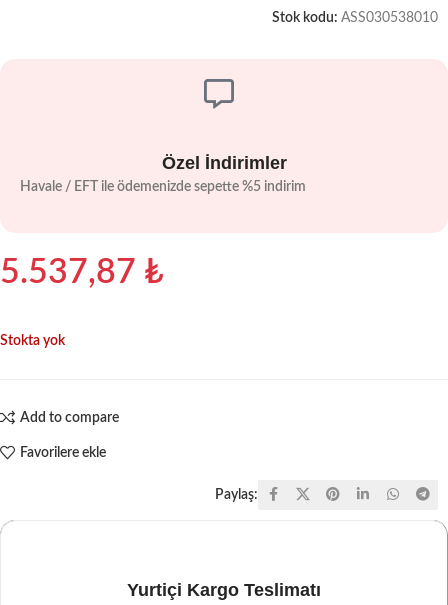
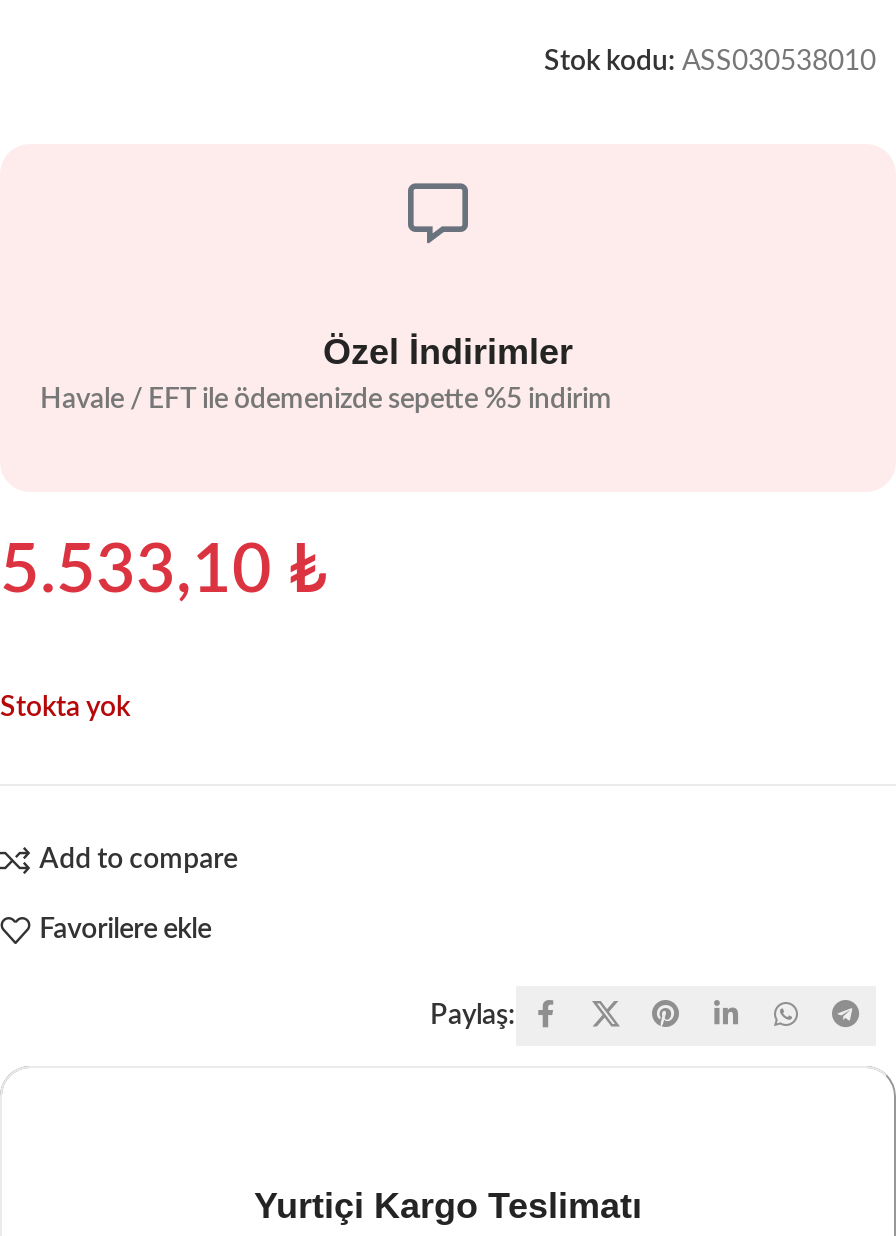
[0,256,164,290] 5.537,87 ₺ -> [0,538,328,606] 5.533,10 ₺

